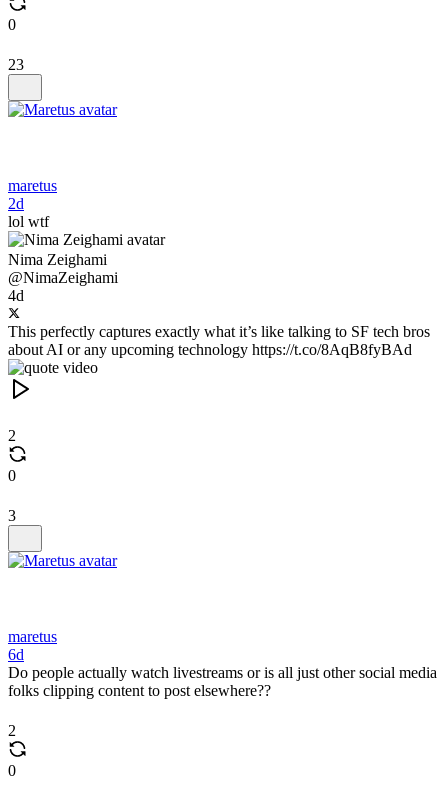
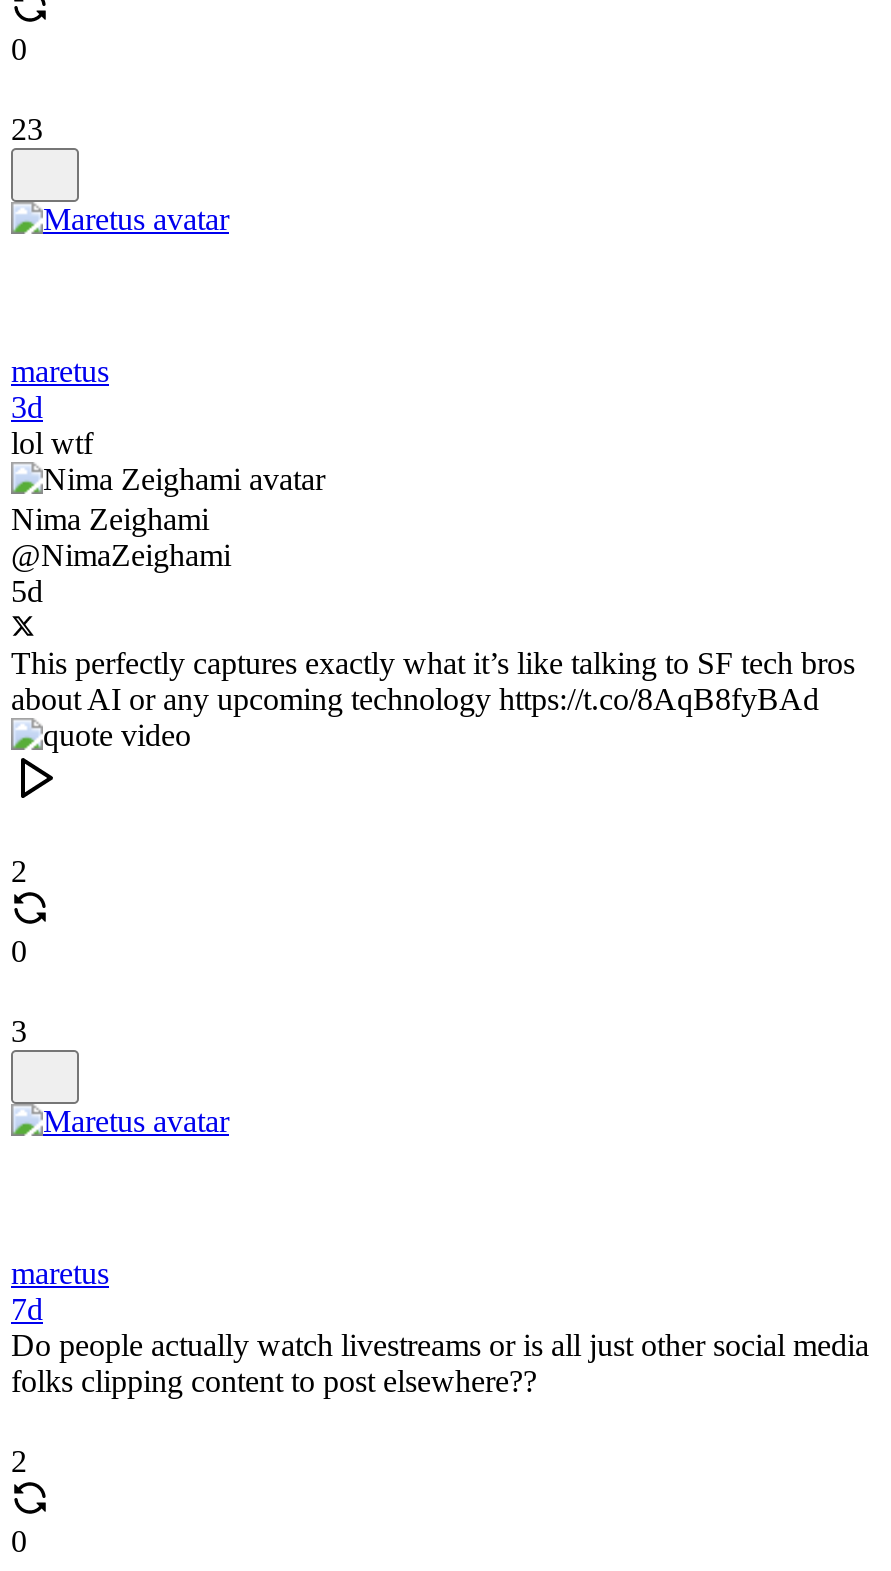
[8,195,24,212] 2d -> [11,390,43,424] 3d
[8,287,24,304] 4d -> [11,574,43,608] 5d
[8,646,24,663] 6d -> [11,1292,43,1326] 7d

